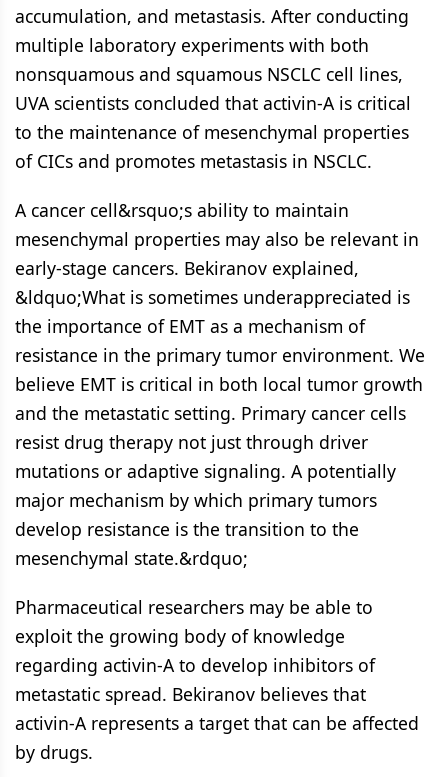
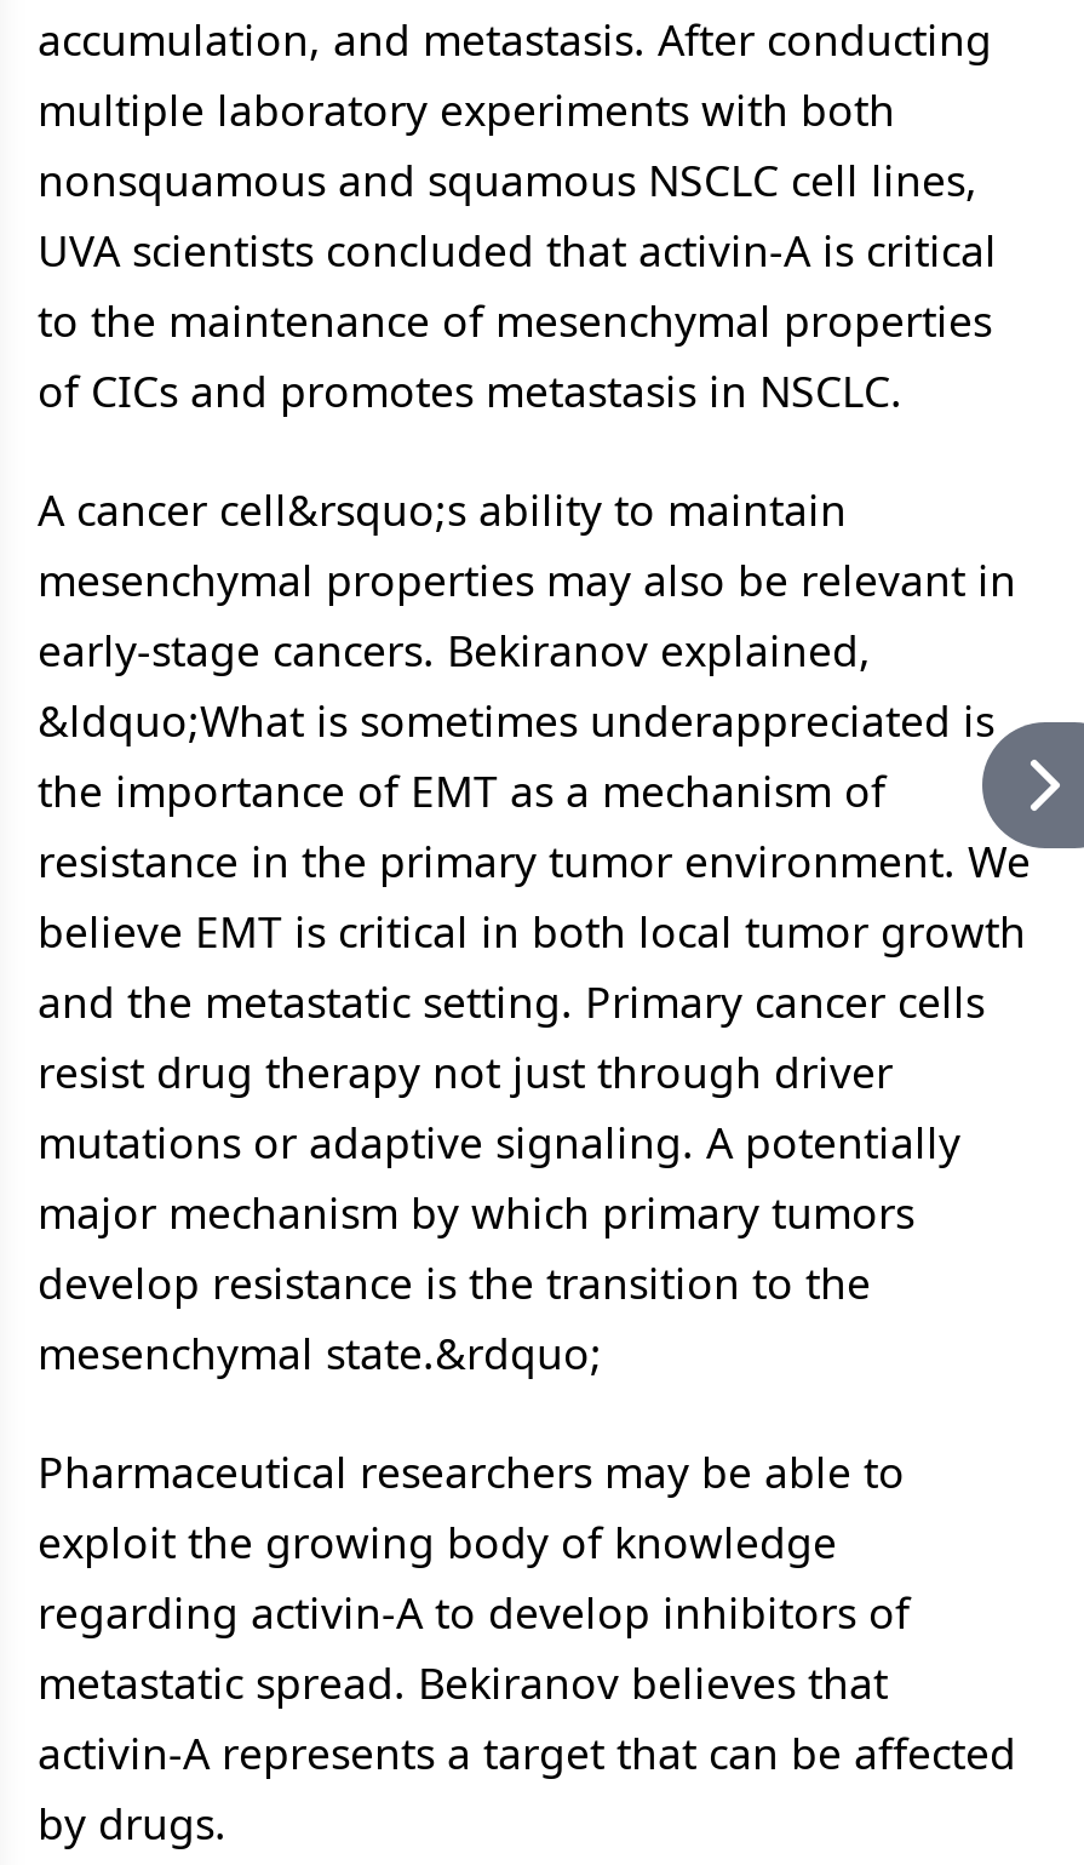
none -> [980,720,1077,851] [image]

